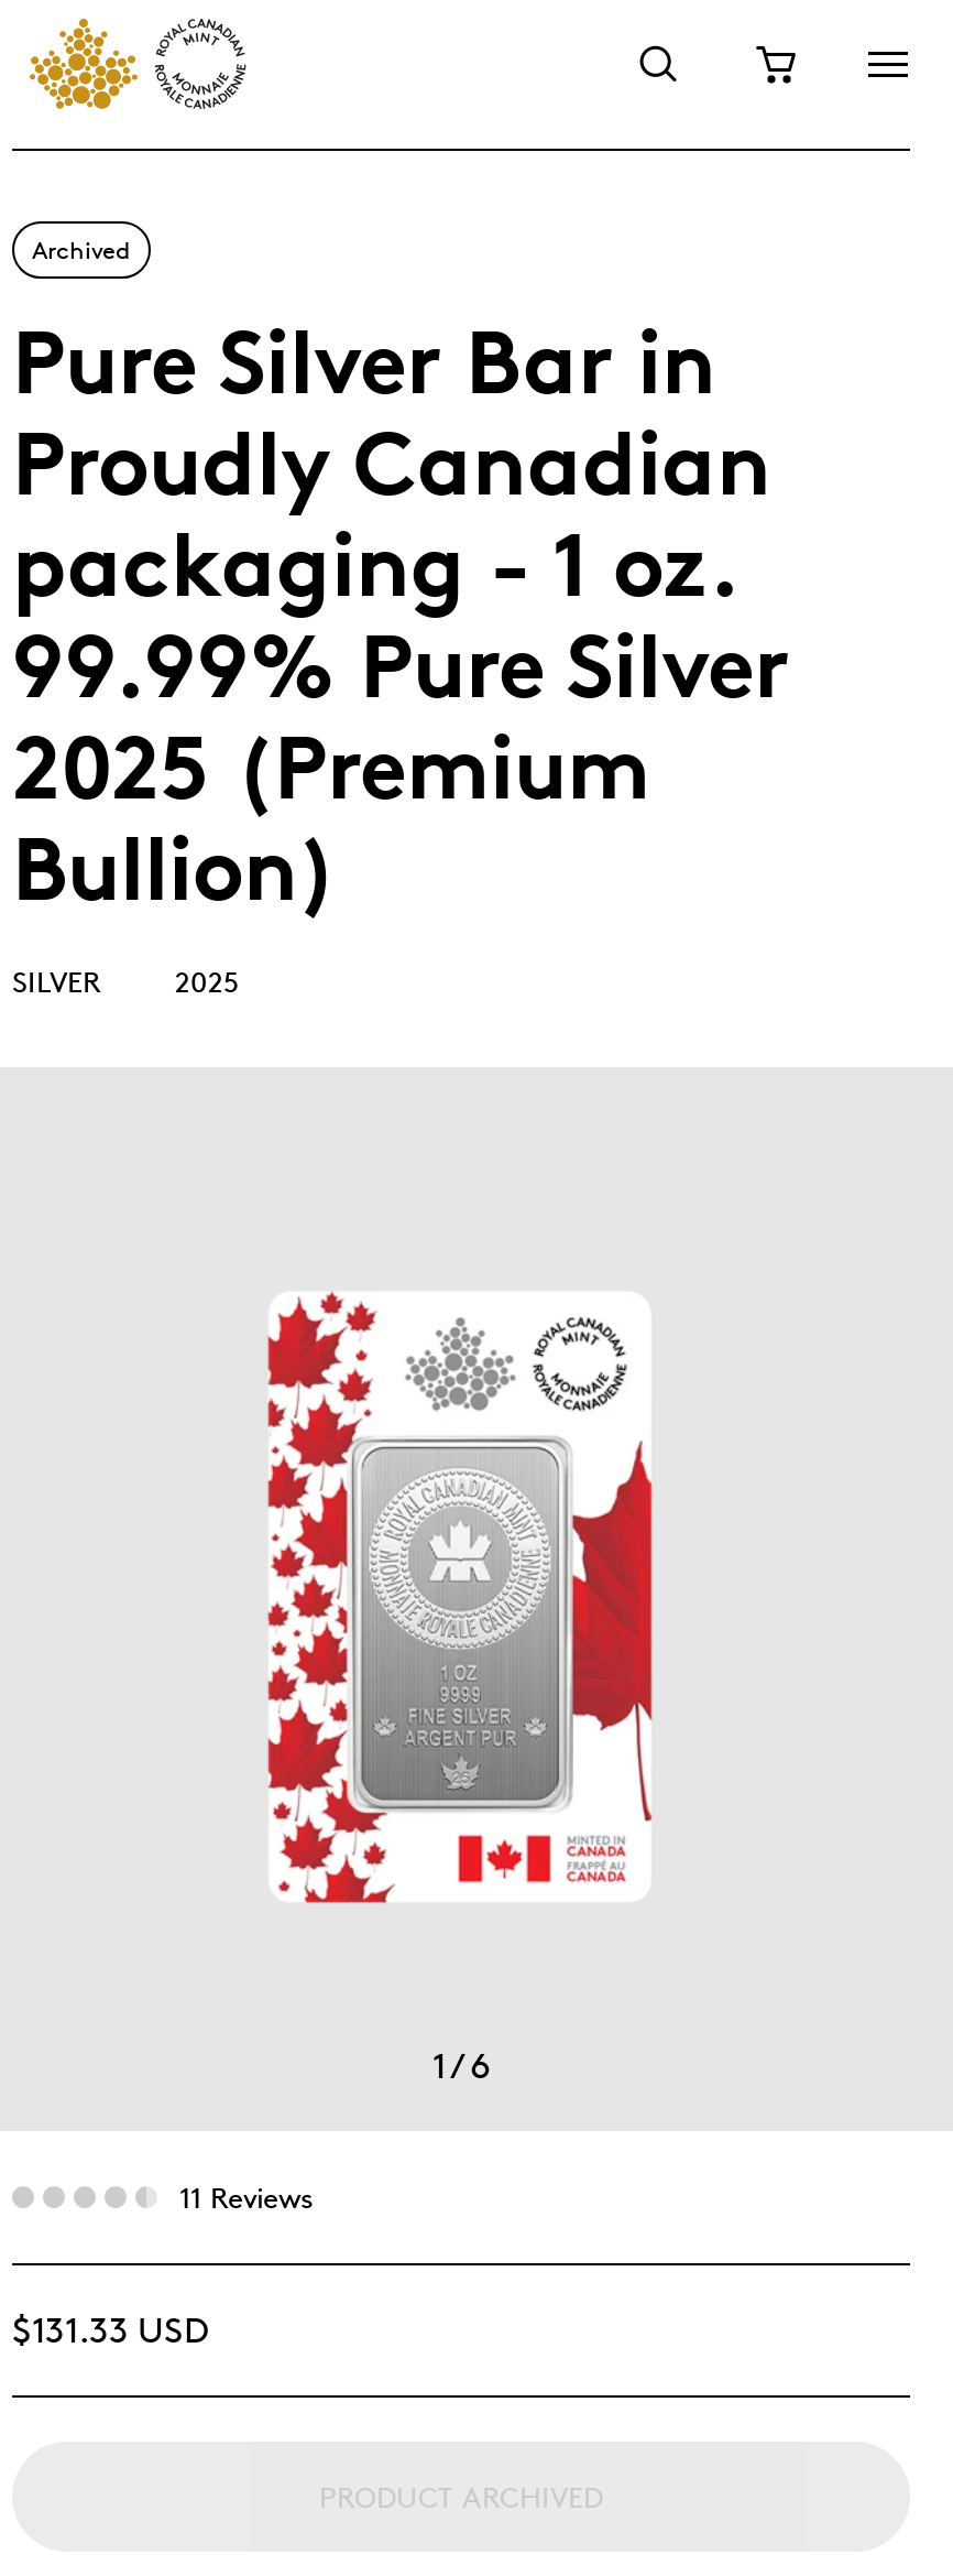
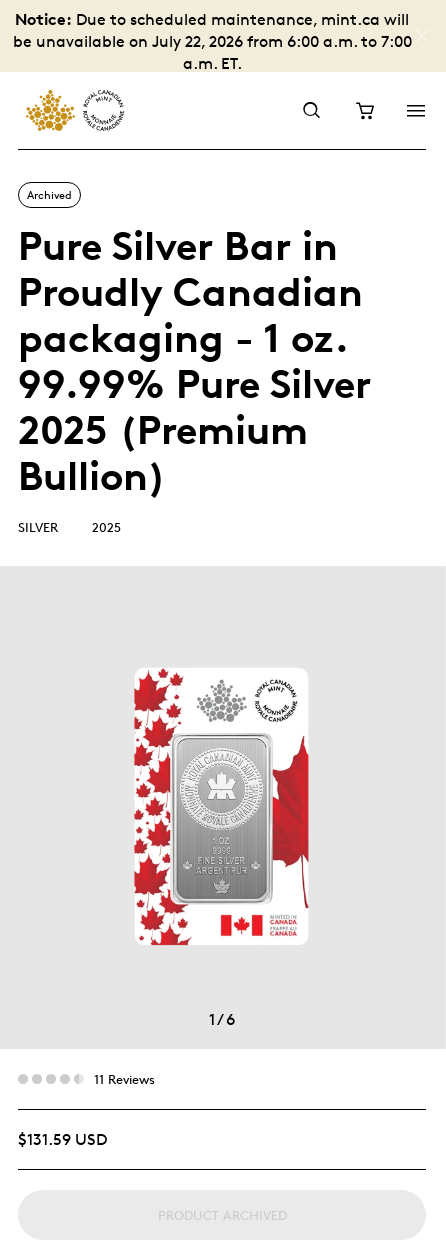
none -> [12,9,411,73] Notice: Due to scheduled maintenance, mint.ca will | be unavailable on July 22, 2026 from 6:00 a.m. to 7:00 | a.m. ET.
[12,2308,208,2350] $131.33 USD -> [18,1129,107,1148] $131.59 USD

